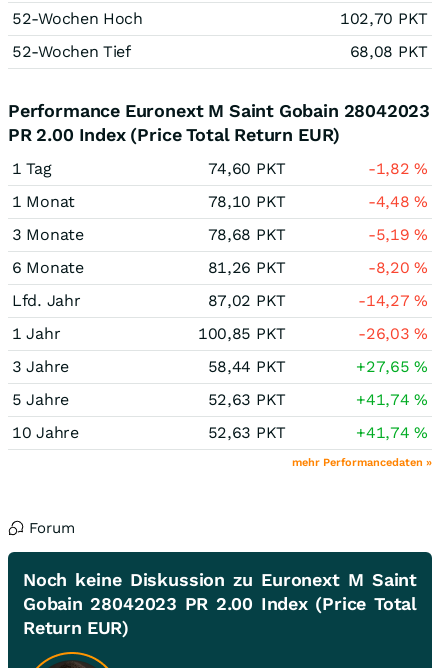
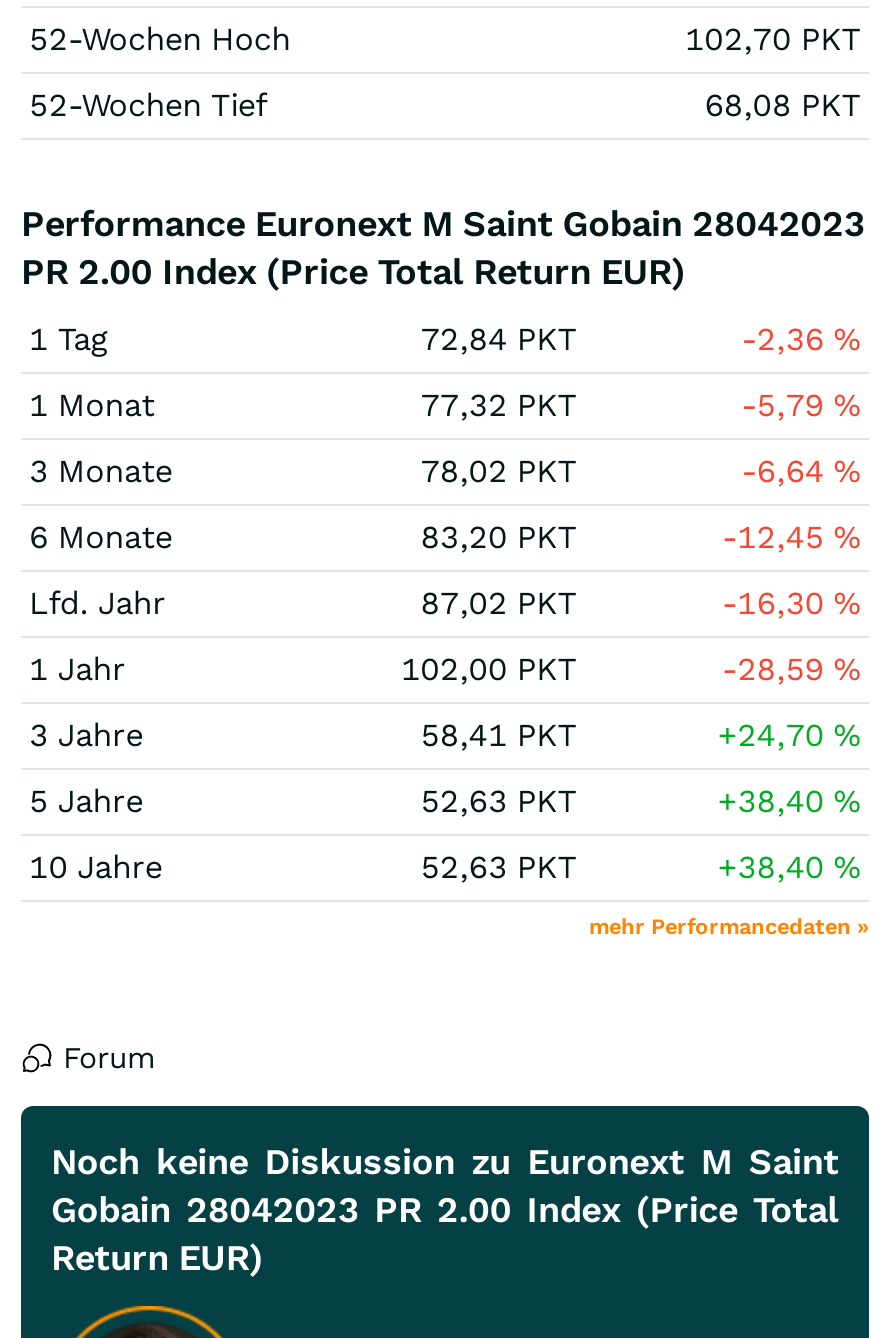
[208,159,286,178] 74,60 PKT -> [420,320,577,358] 72,84 PKT
[368,159,428,178] -1,82% -> [741,320,861,358] -2,36%
[208,192,286,211] 78,10 PKT -> [420,386,577,424] 77,32 PKT
[368,192,428,211] -4,48% -> [741,386,861,424] -5,79%
[208,225,286,244] 78,68 PKT -> [420,452,577,490] 78,02 PKT
[368,225,428,244] -5,19% -> [741,452,861,490] -6,64%
[208,258,286,277] 81,26 PKT -> [420,518,577,556] 83,20 PKT
[368,258,428,277] -8,20% -> [722,518,861,556] -12,45%
[358,291,428,310] -14,27% -> [722,584,861,622] -16,30%
[198,324,286,343] 100,85 PKT -> [401,650,577,688] 102,00 PKT
[358,324,428,343] -26,03% -> [722,650,861,688] -28,59%
[208,357,286,376] 58,44 PKT -> [420,716,577,754] 58,41 PKT
[356,357,428,376] +27,65% -> [718,716,861,754] +24,70%
[356,390,428,409] +41,74% -> [718,782,861,820] +38,40%
[356,423,428,442] +41,74% -> [718,848,861,886] +38,40%

